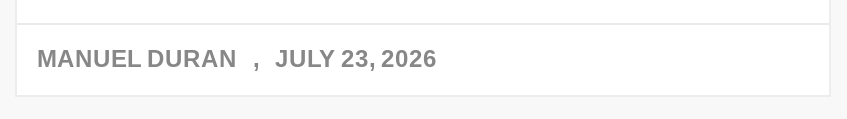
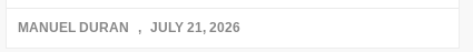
[37,46,437,74] MANUEL DURAN JULY 23, 2026 -> [18,20,240,36] MANUEL DURAN JULY 21, 2026

